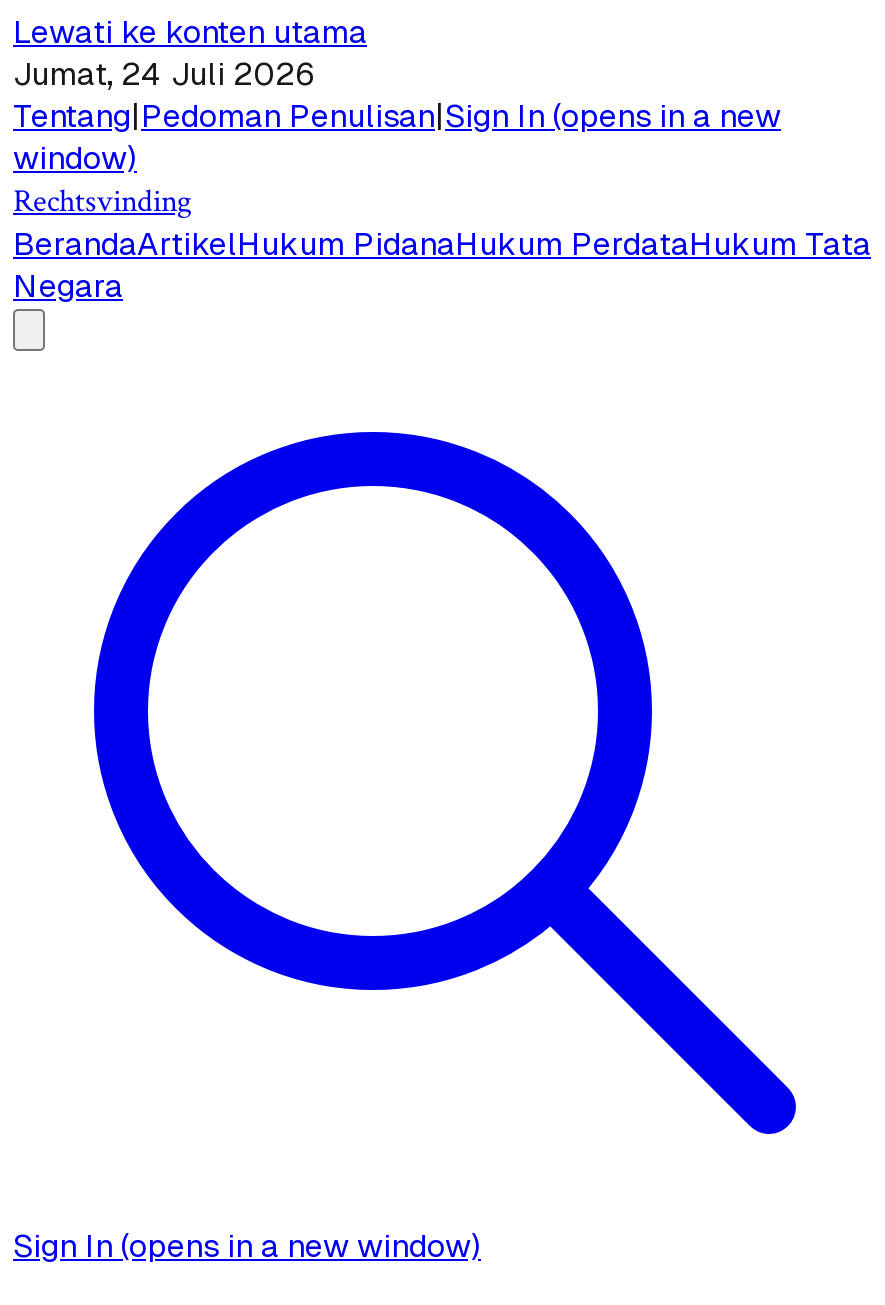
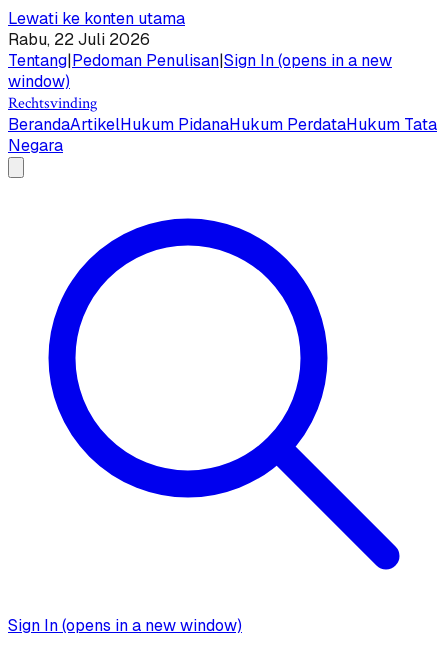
[13,53,315,95] Jumat, 24 Juli 2026 -> [8,29,150,50] Rabu, 22 Juli 2026

